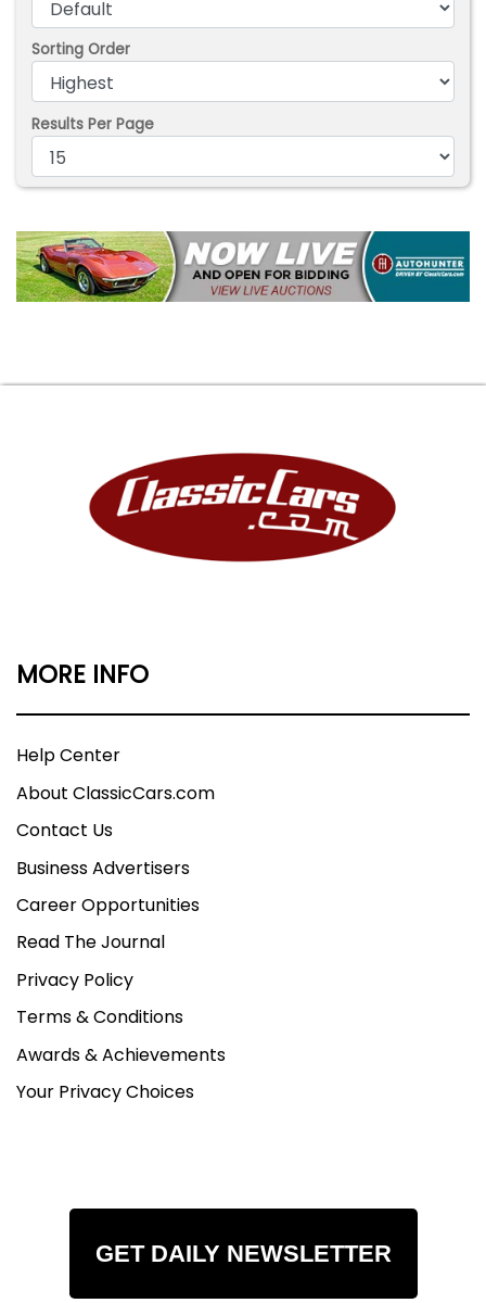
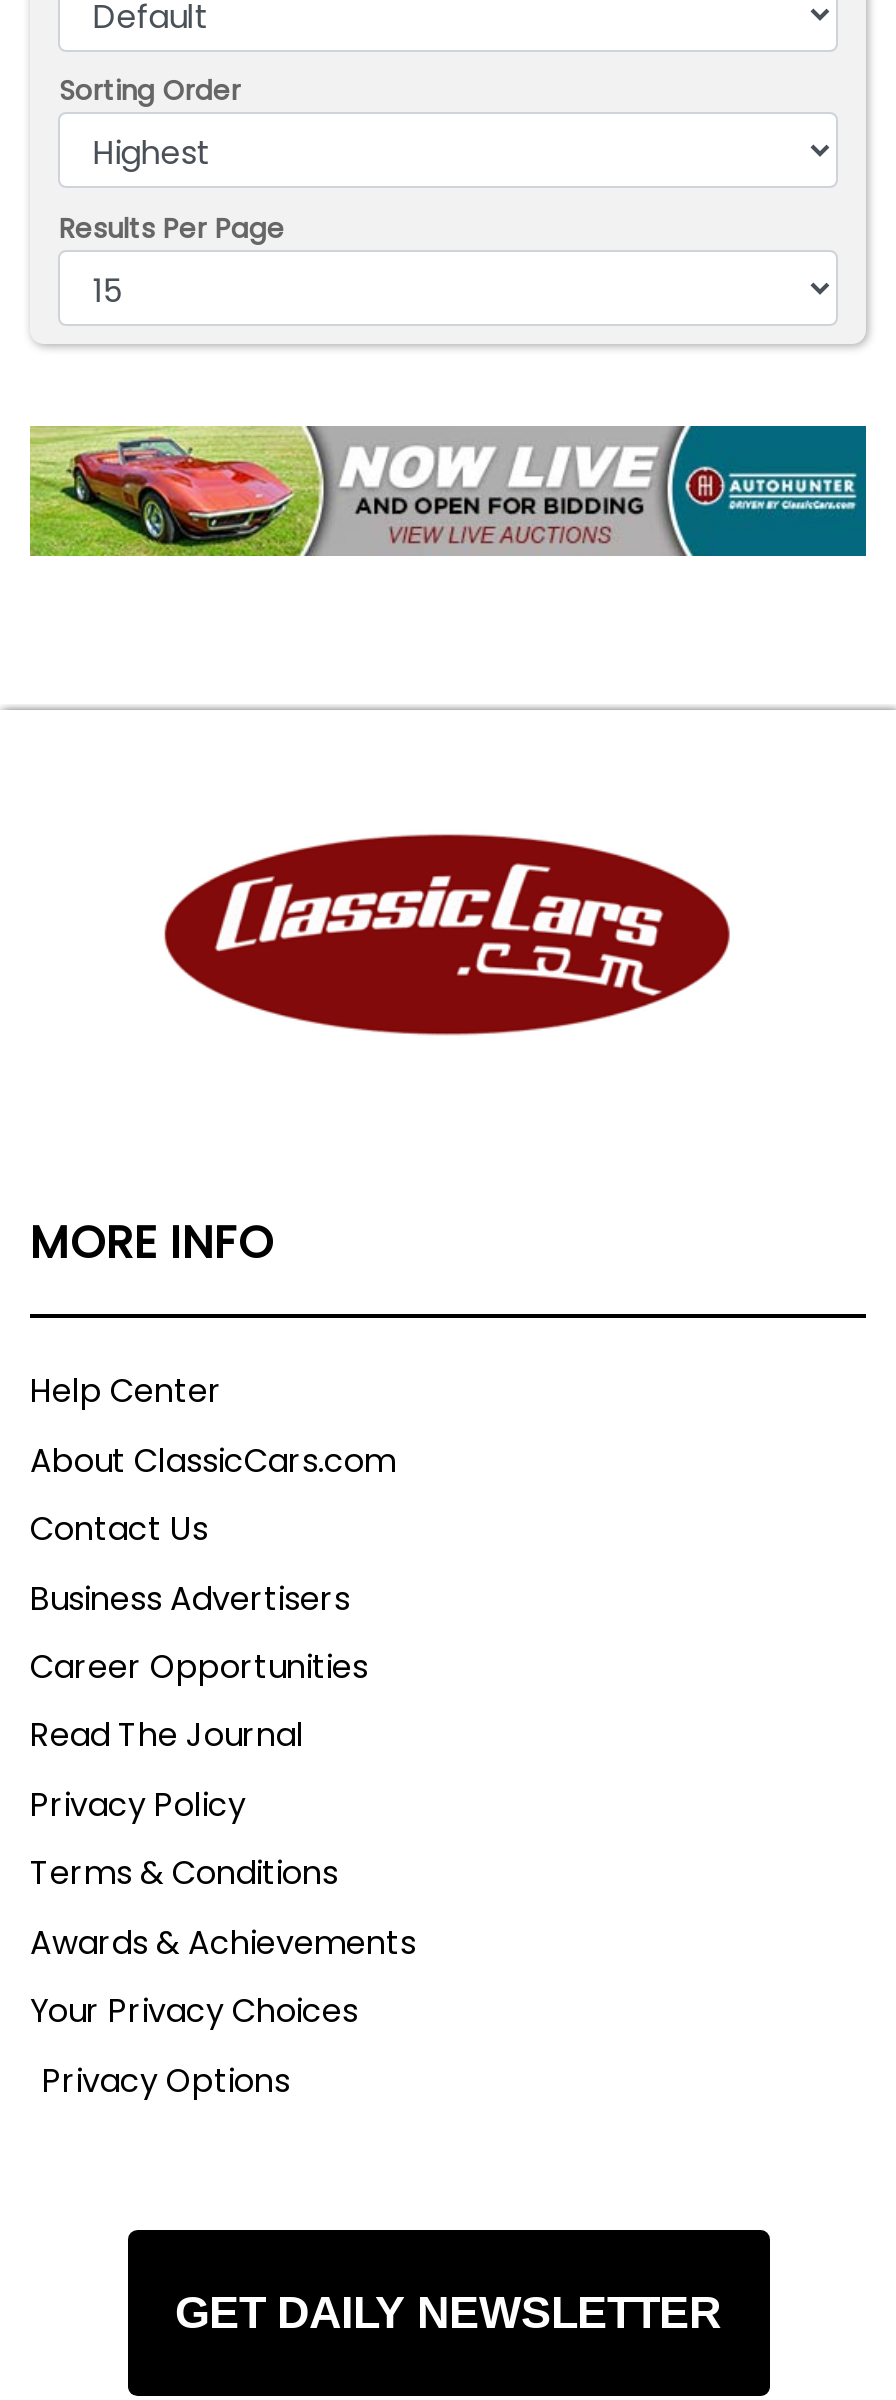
none -> [42,2059,290,2105] Privacy Options

